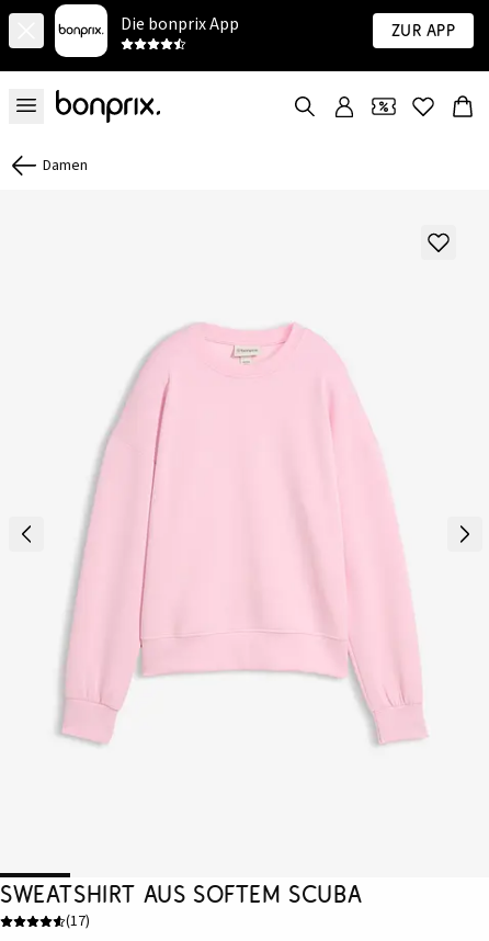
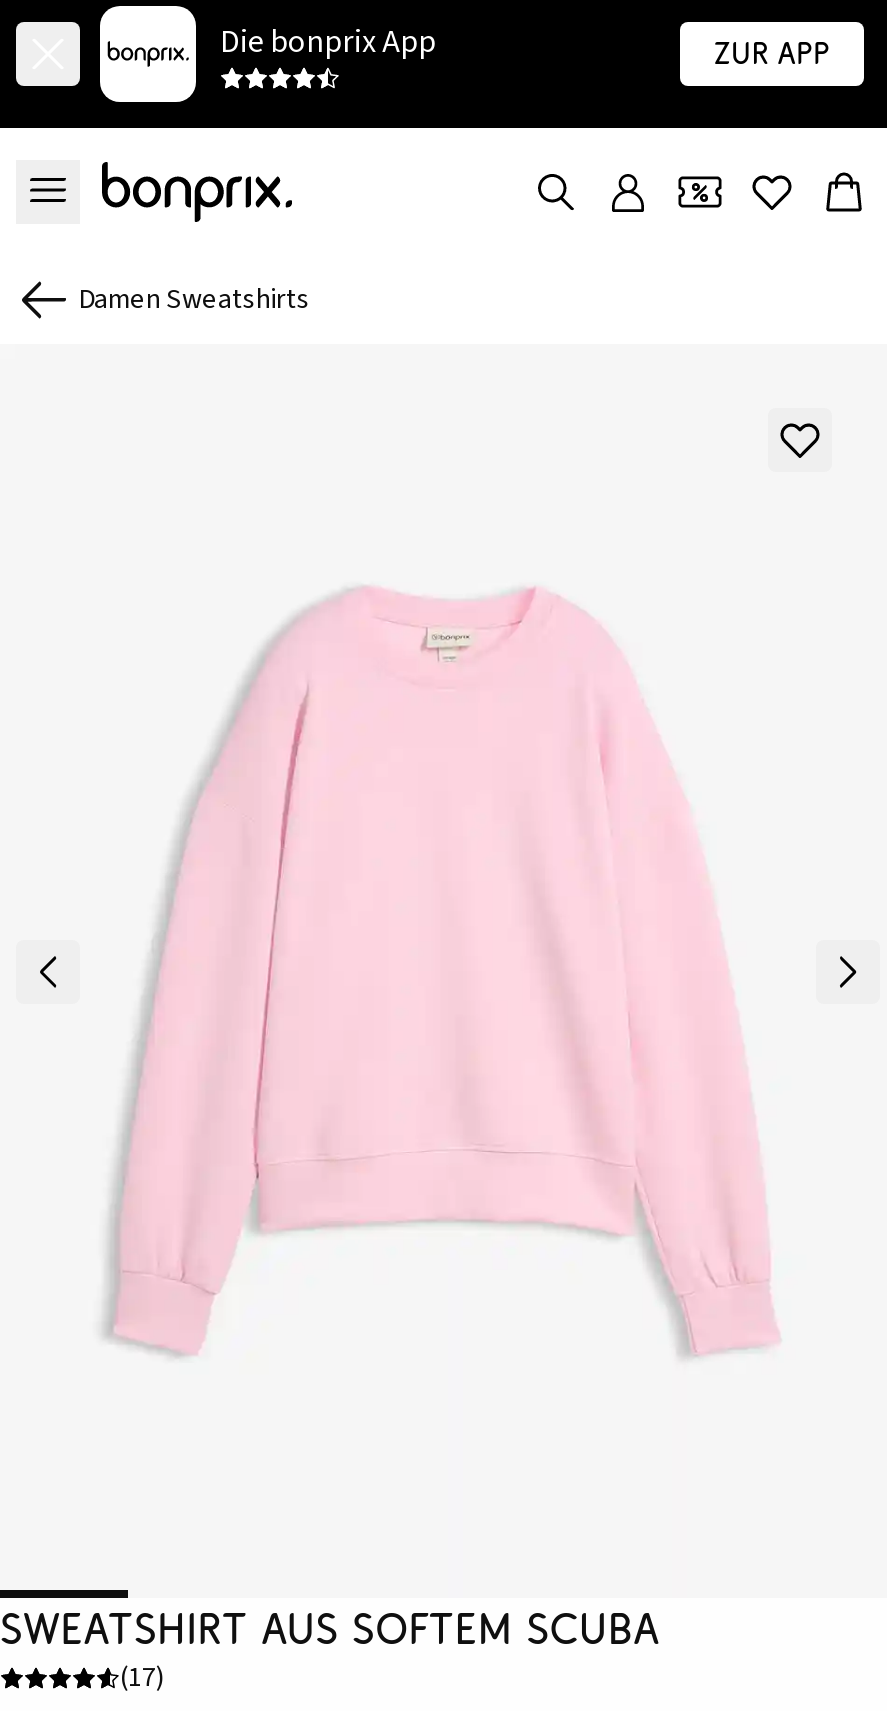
[43,155,88,177] Damen -> [78,280,310,320] Damen Sweatshirts

